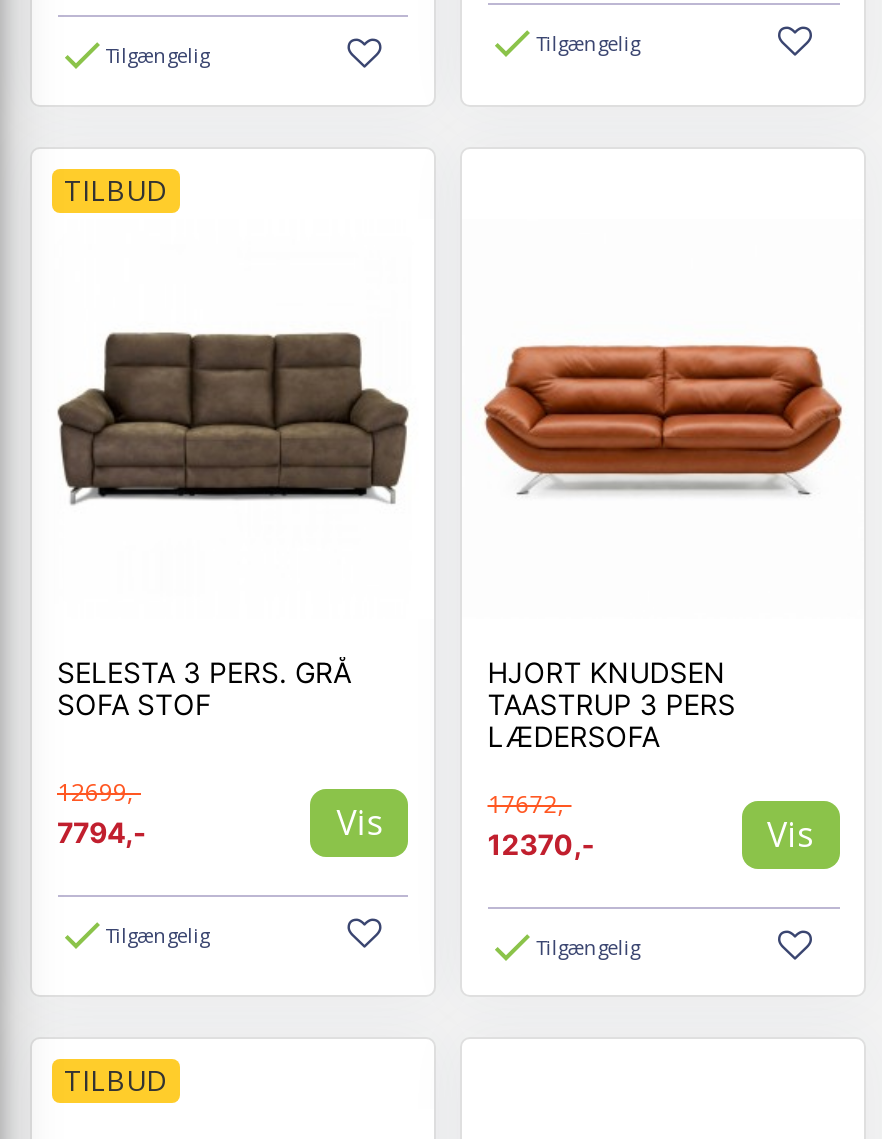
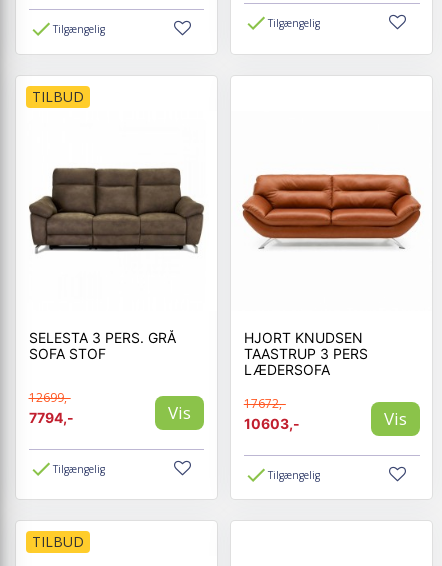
[488,826,596,860] 12370,- -> [244,414,300,431] 10603,-

